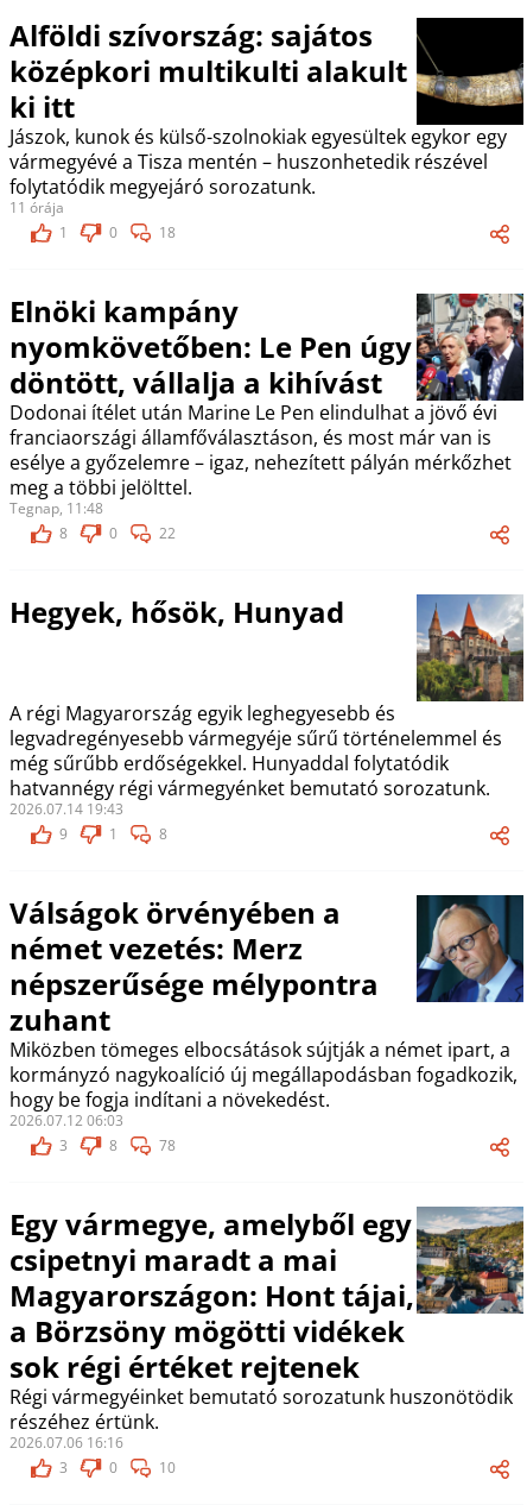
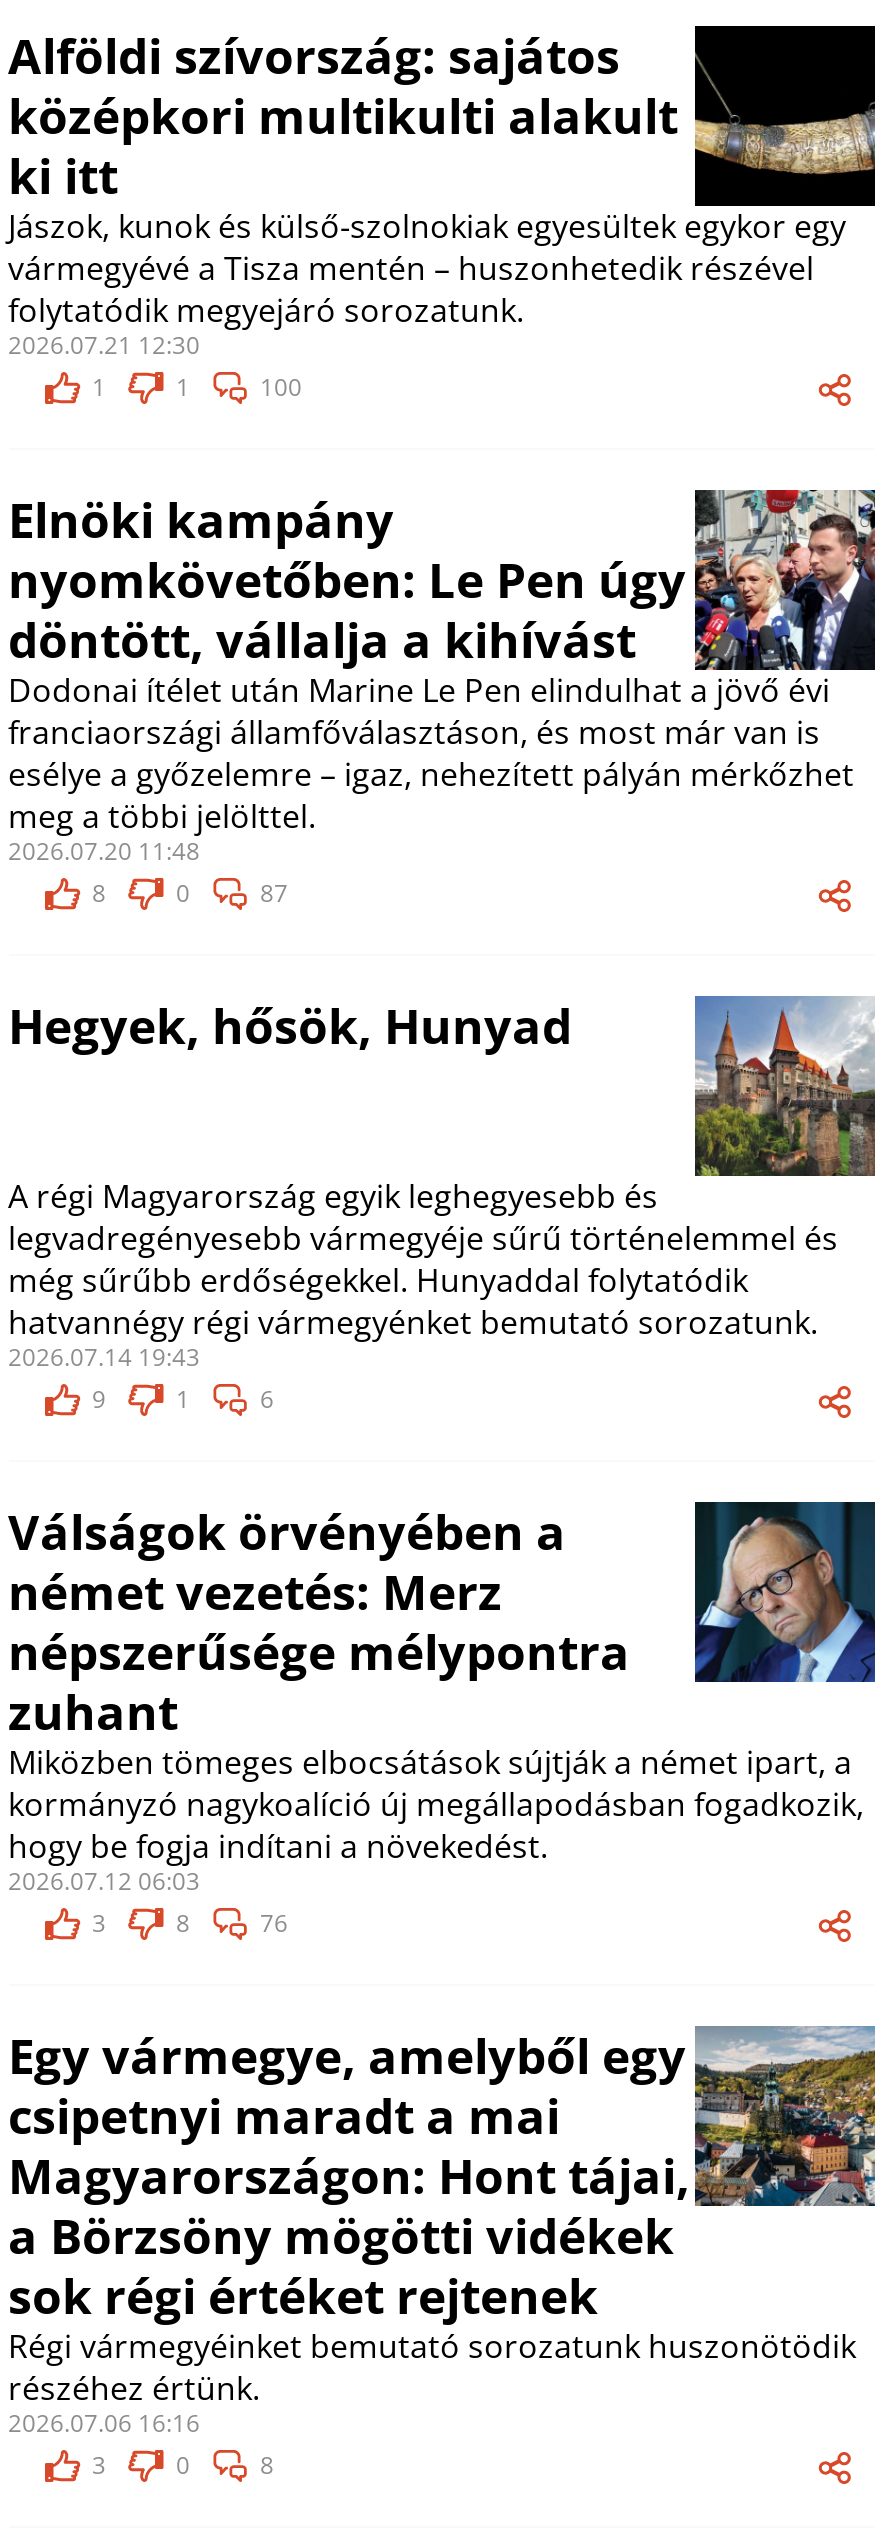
[9,197,64,218] 11 órája -> [8,328,200,362] 2026.07.21 12:30
[109,222,117,243] 0 -> [176,370,190,404] 1
[158,222,175,243] 18 -> [260,370,302,404] 100
[9,498,103,518] Tegnap, 11:48 -> [8,834,200,868] 2026.07.20 11:48
[158,523,175,543] 22 -> [260,876,288,910] 87
[158,824,167,844] 8 -> [260,1382,274,1416] 6
[158,1135,175,1155] 78 -> [260,1906,288,1940] 76
[158,1457,175,1478] 10 -> [260,2448,274,2482] 8

